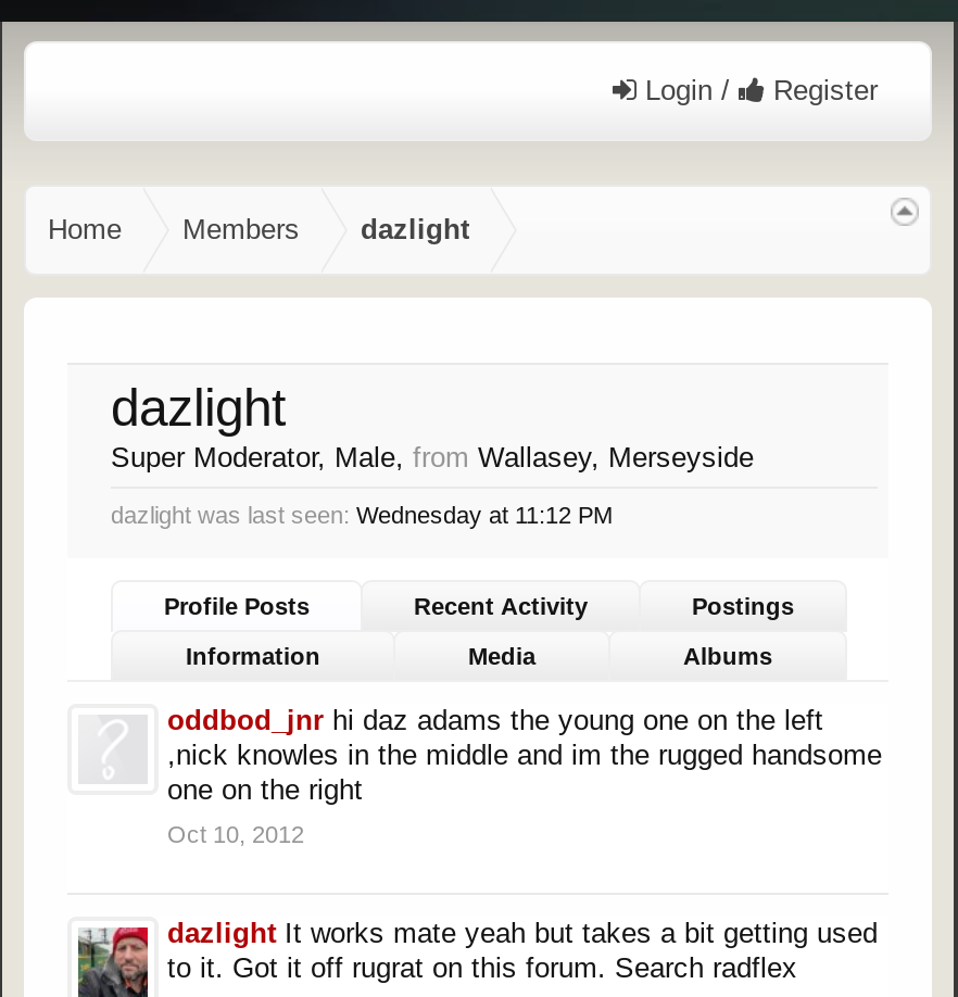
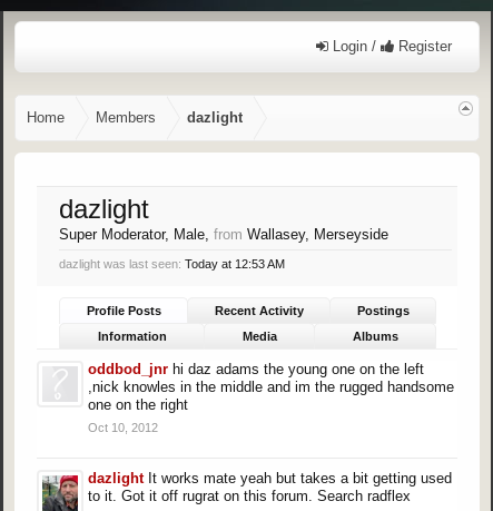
[111,502,613,528] dazlight was last seen: Wednesday at 11:12 PM -> [59,257,285,271] dazlight was last seen: Today at 12:53 AM

